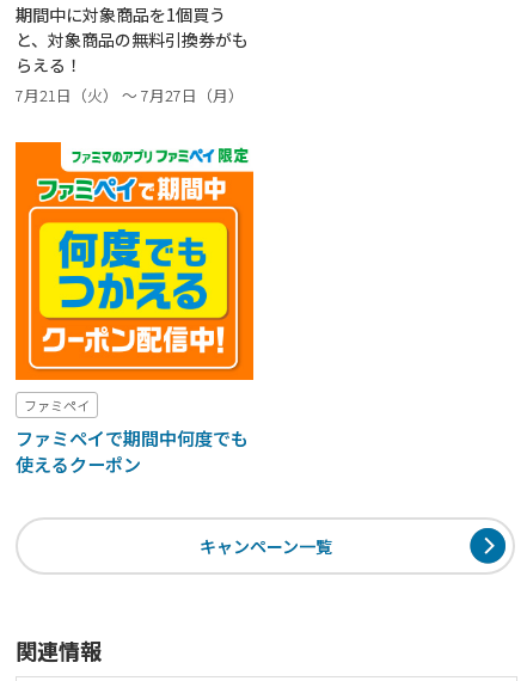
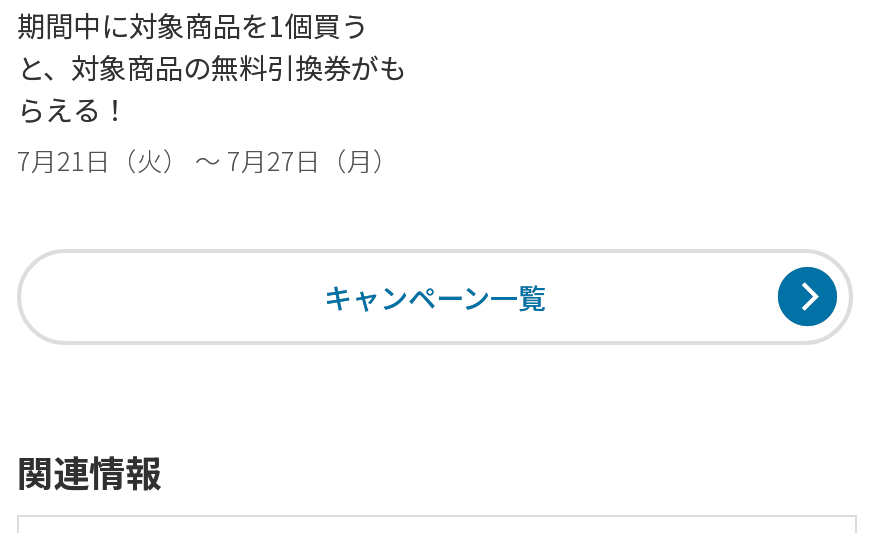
[14,141,255,477] [image] | ファミペイ | ファミペイで期間中何度でも | 使えるクーポン -> none

